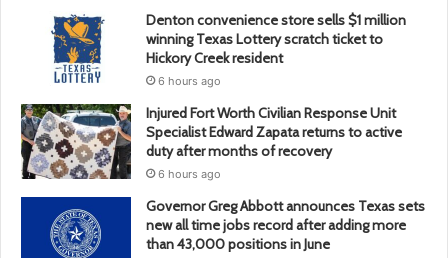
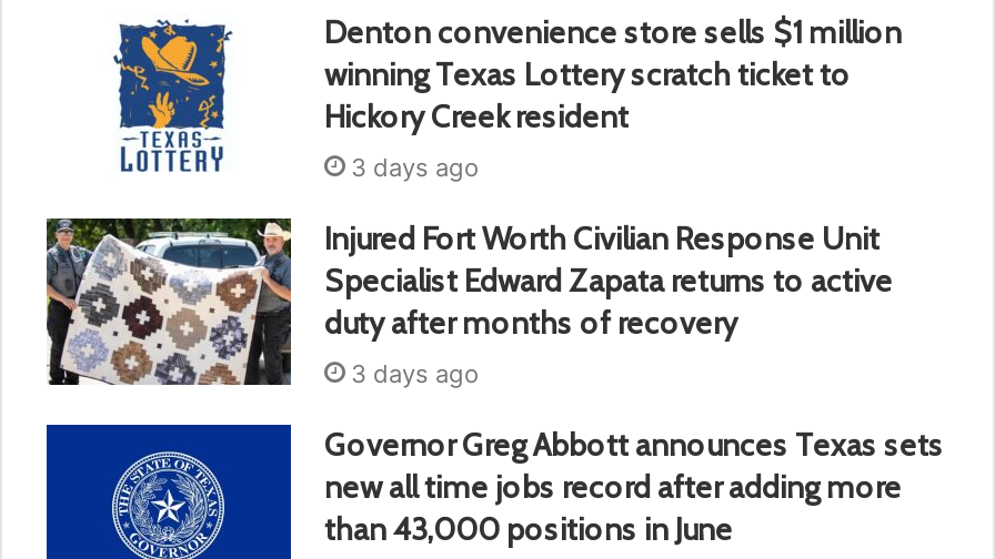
[158,74,221,88] 6 hours ago -> [351,152,480,183] 3 days ago
[158,167,221,181] 6 hours ago -> [351,358,480,389] 3 days ago

